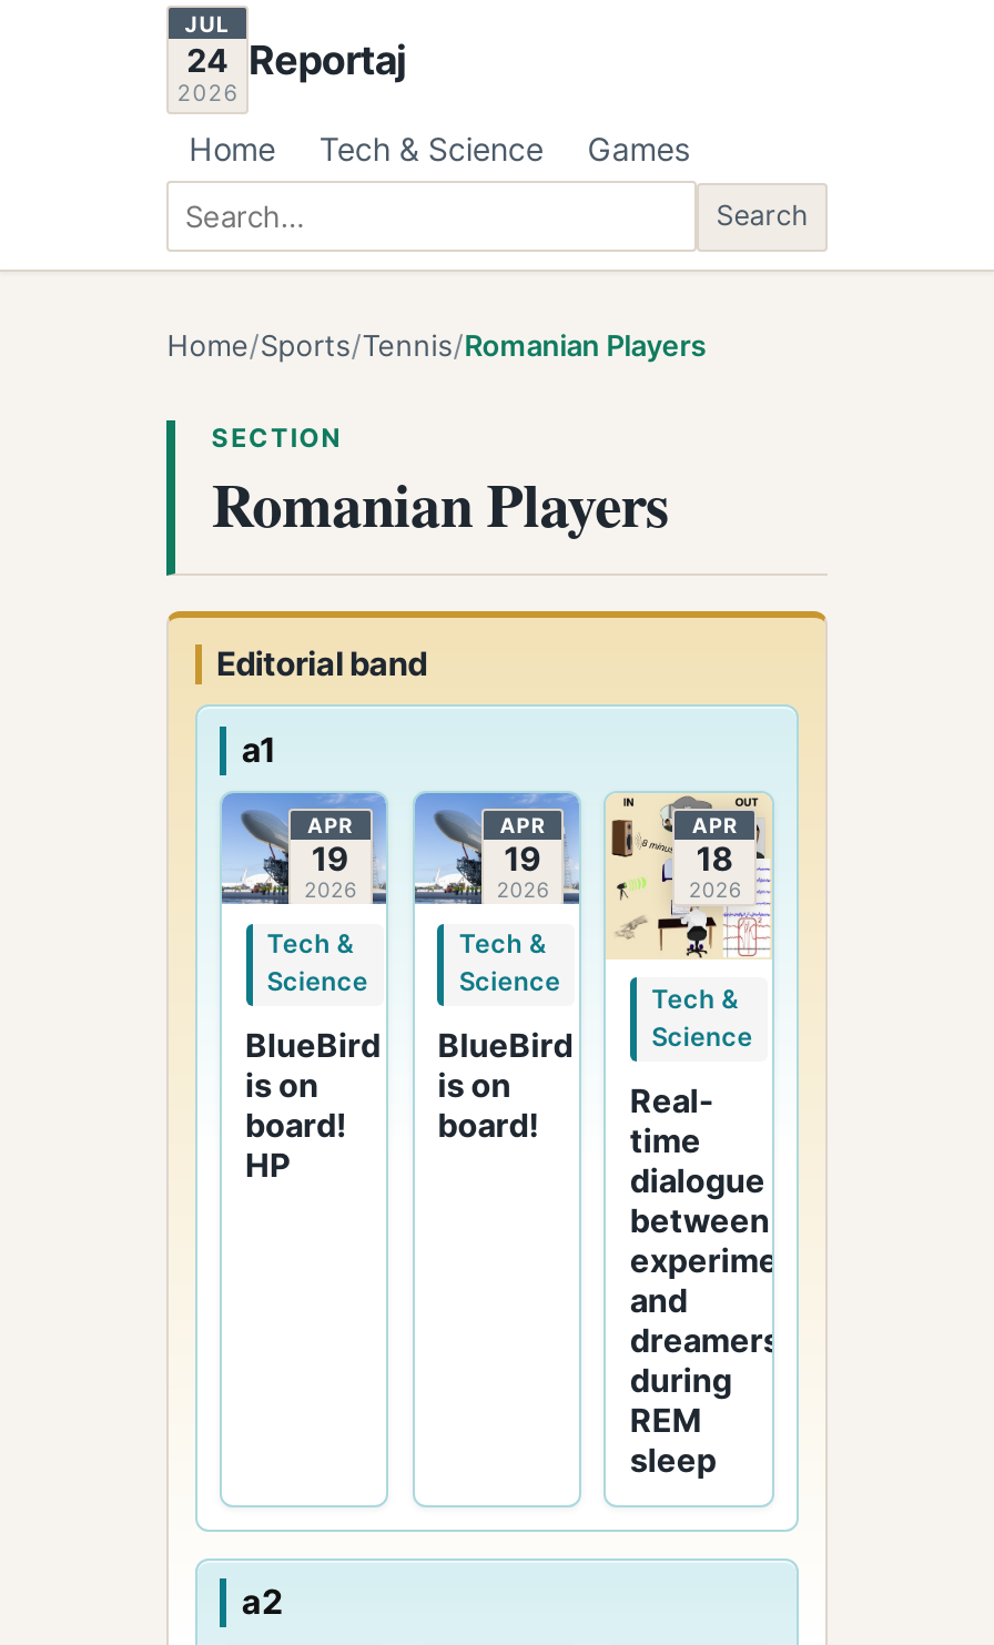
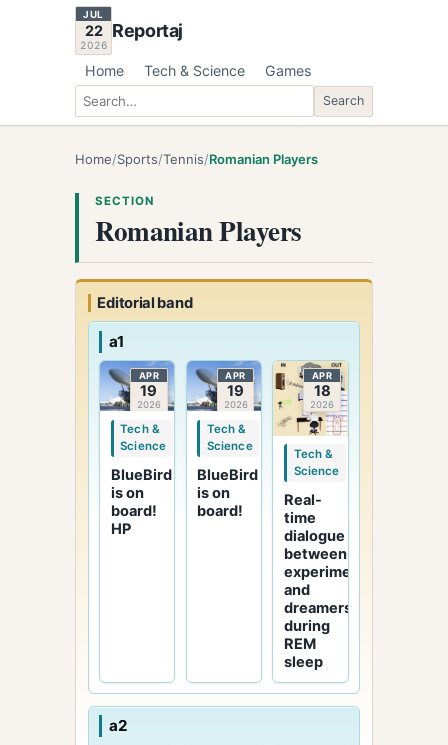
[187,36,406,83] 24 Reportaj -> [85,20,183,41] 22 Reportaj

